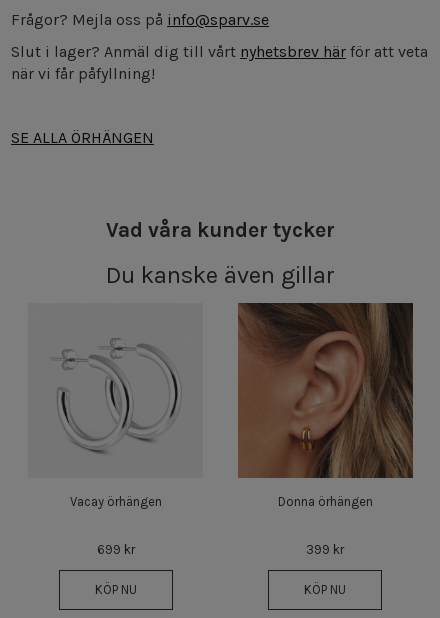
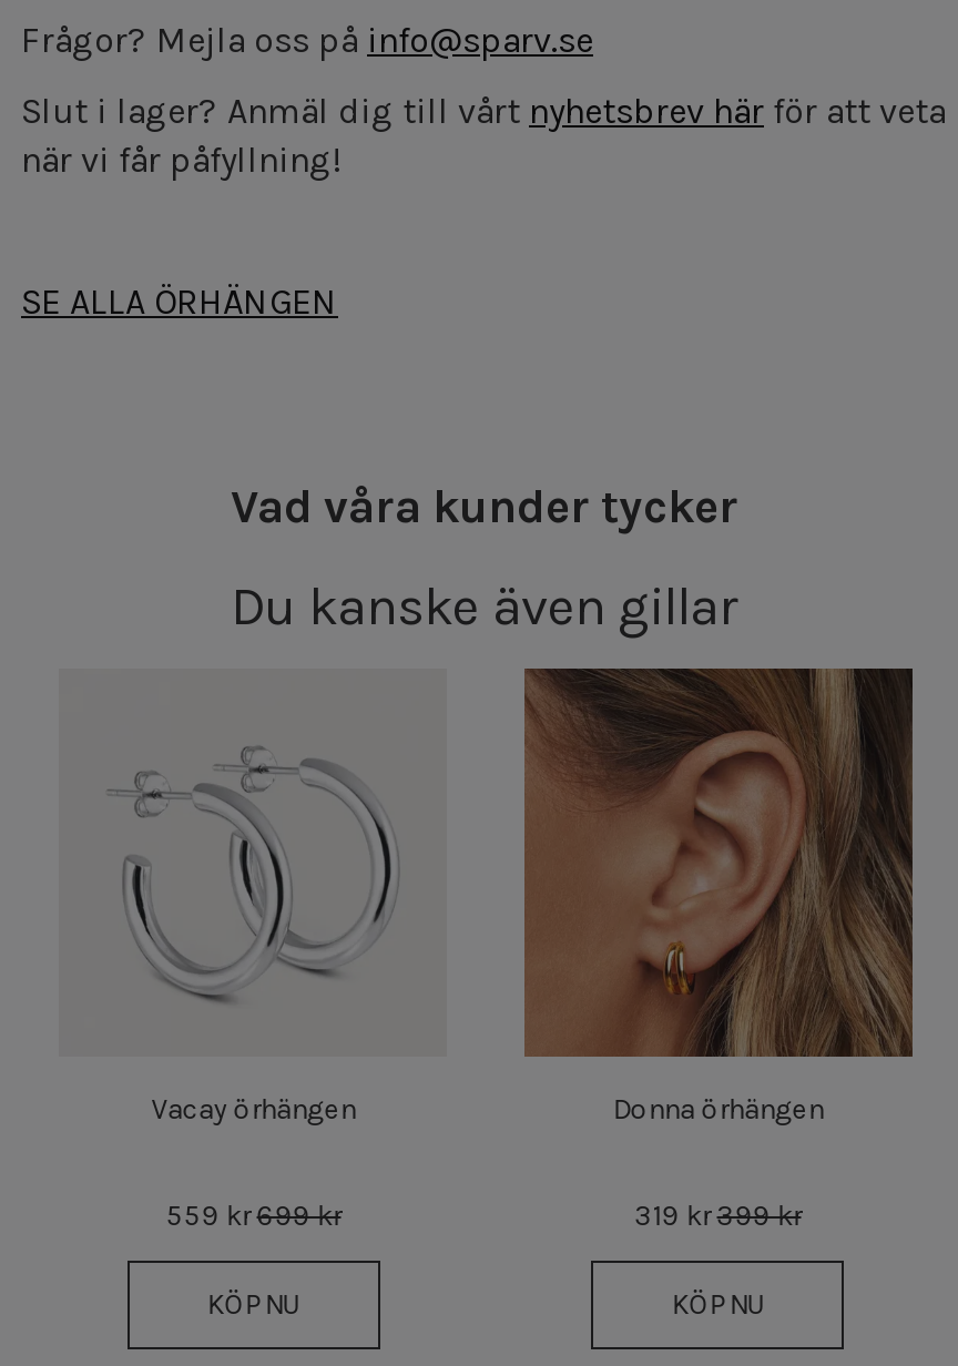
[97,542,135,557] 699 kr -> [166,1198,341,1231] 559 kr699 kr
[306,542,344,557] 399 kr -> [635,1198,801,1231] 319 kr399 kr

